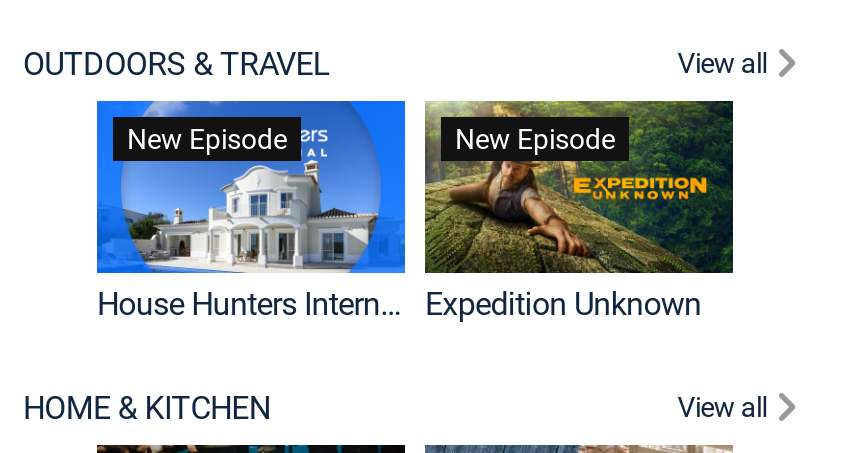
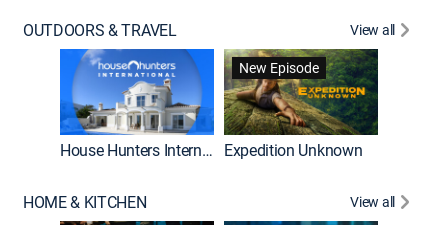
[127,118,287,156] New Episode -> none

